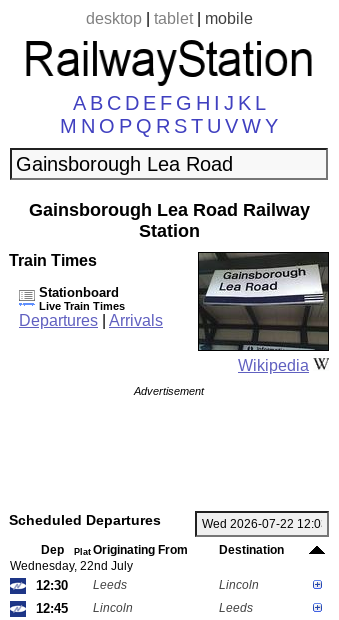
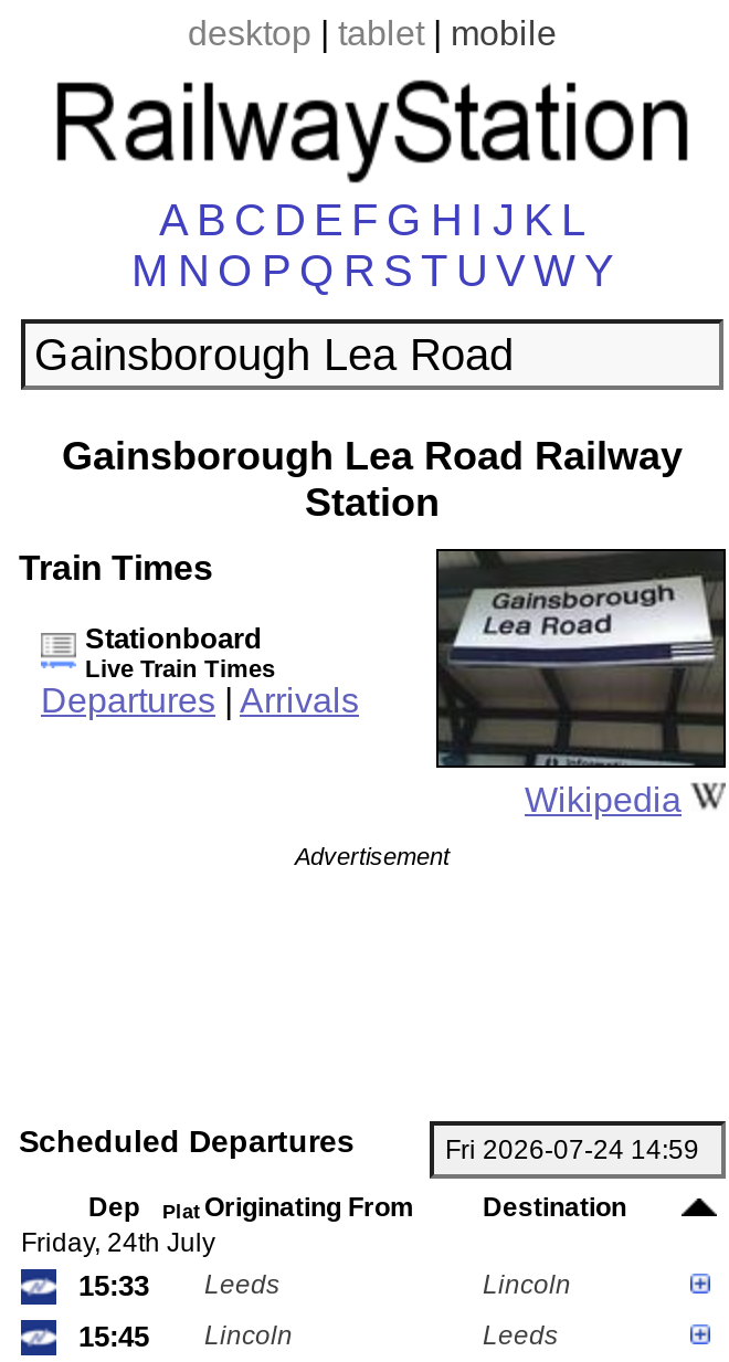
[10,559,133,573] Wednesday, 22nd July -> [21,1227,215,1258] Friday, 24th July
[36,578,127,593] 12:30 Leeds -> [78,1269,279,1302] 15:33 Leeds
[36,601,133,616] 12:45 Lincoln -> [78,1320,293,1353] 15:45 Lincoln

